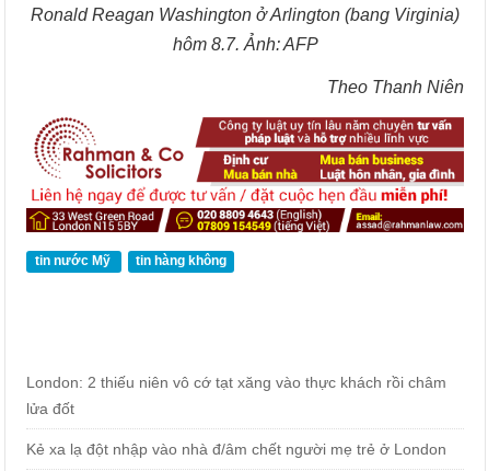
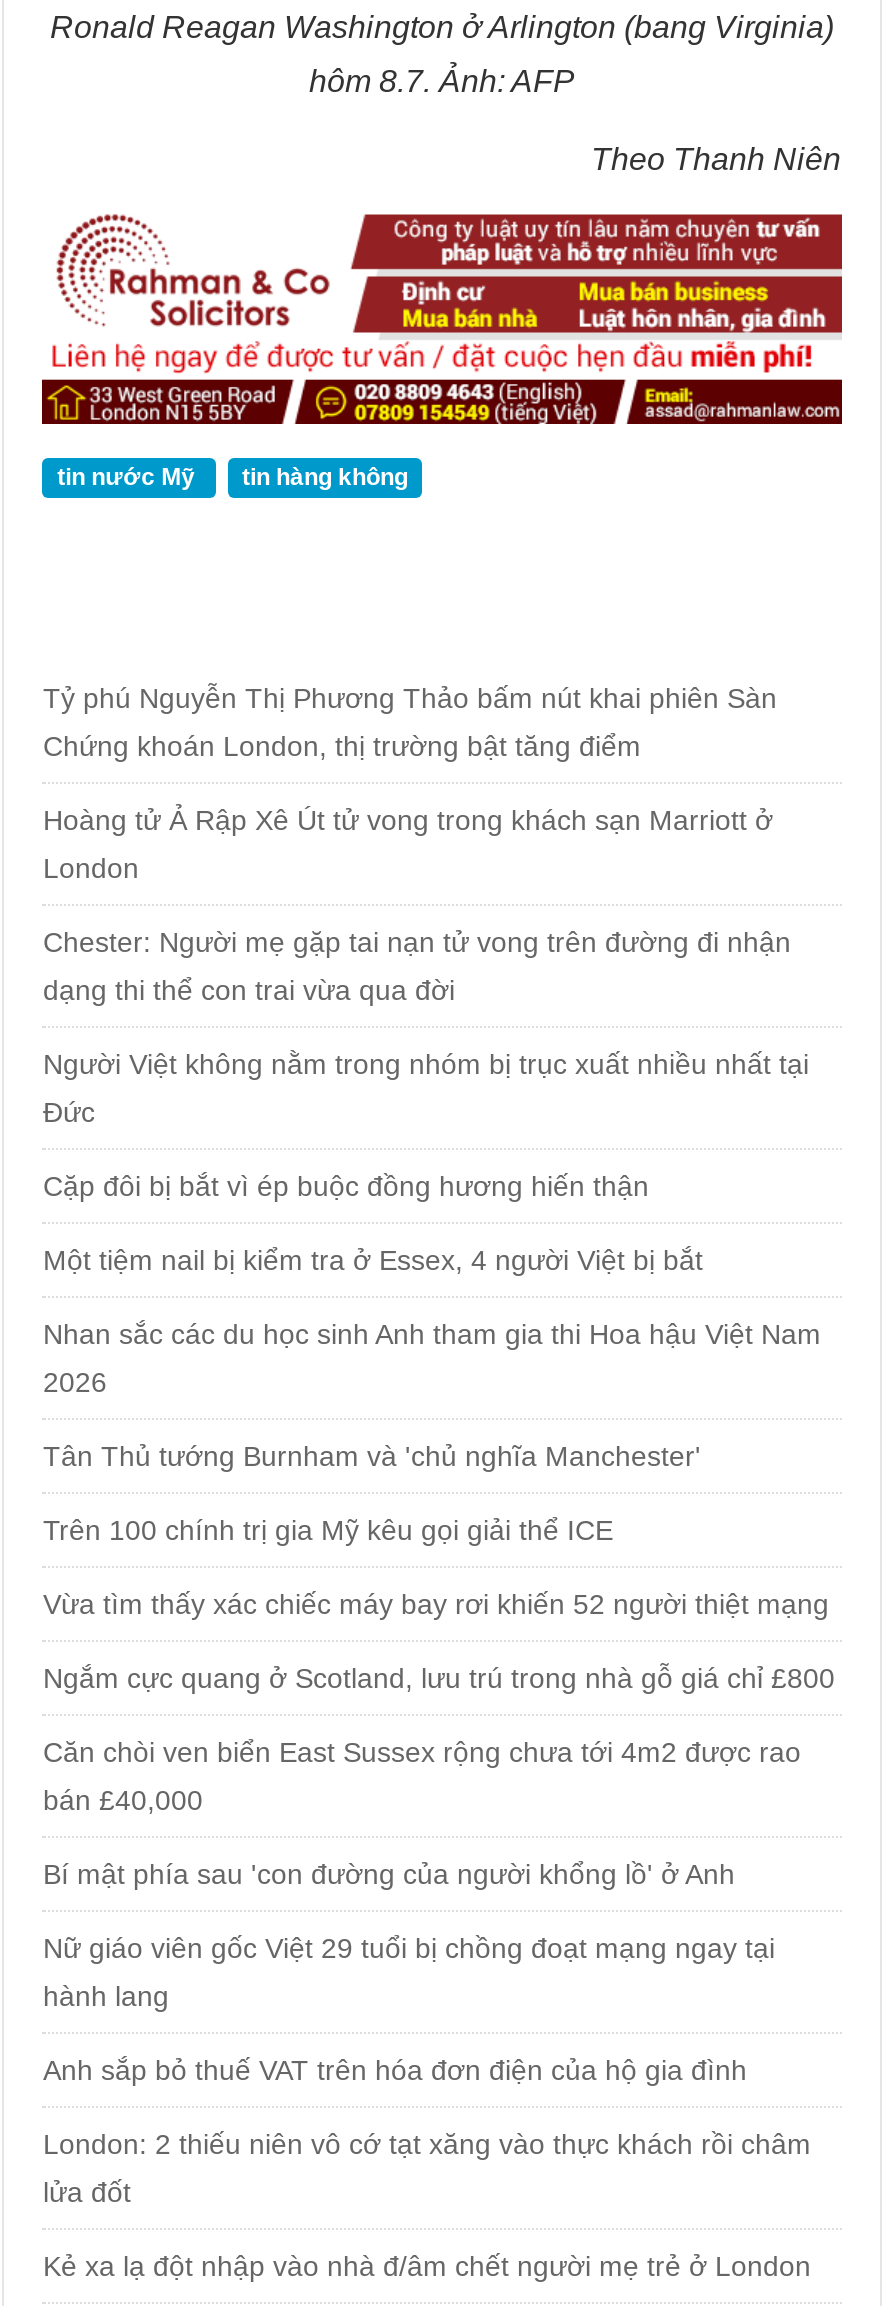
none -> [43,681,835,2085] Tỷ phú Nguyễn Thị Phương Thảo bấm nút khai phiên Sàn | Chứng khoán London, thị trường bật tăng điểm | Hoàng tử Ả Rập Xê Út tử vong trong khách sạn Marriott ở | London | Chester: Người mẹ gặp tai nạn tử vong trên đường đi nhận | dạng thi thể con trai vừa qua đời | Người Việt không nằm trong nhóm bị trục xuất nhiều nhất tại | Đức | Cặp đôi bị bắt vì ép buộc đồng hương hiến thận | Một tiệm nail bị kiểm tra ở Essex, 4 người Việt bị bắt | Nhan sắc các du học sinh Anh tham gia thi Hoa hậu Việt Nam | 2026 | Tân Thủ tướng Burnham và 'chủ nghĩa Manchester' | Trên 100 chính trị gia Mỹ kêu gọi giải thể ICE | Vừa tìm thấy xác chiếc máy bay rơi khiến 52 người thiệt mạng | Ngắm cực quang ở Scotland, lưu trú trong nhà gỗ giá chỉ £800 | Căn chòi ven biển East Sussex rộng chưa tới 4m2 được rao | bán £40,000 | Bí mật phía sau 'con đường của người khổng lồ' ở Anh | Nữ giáo viên gốc Việt 29 tuổi bị chồng đoạt mạng ngay tại | hành lang | Anh sắp bỏ thuế VAT trên hóa đơn điện của hộ gia đình

